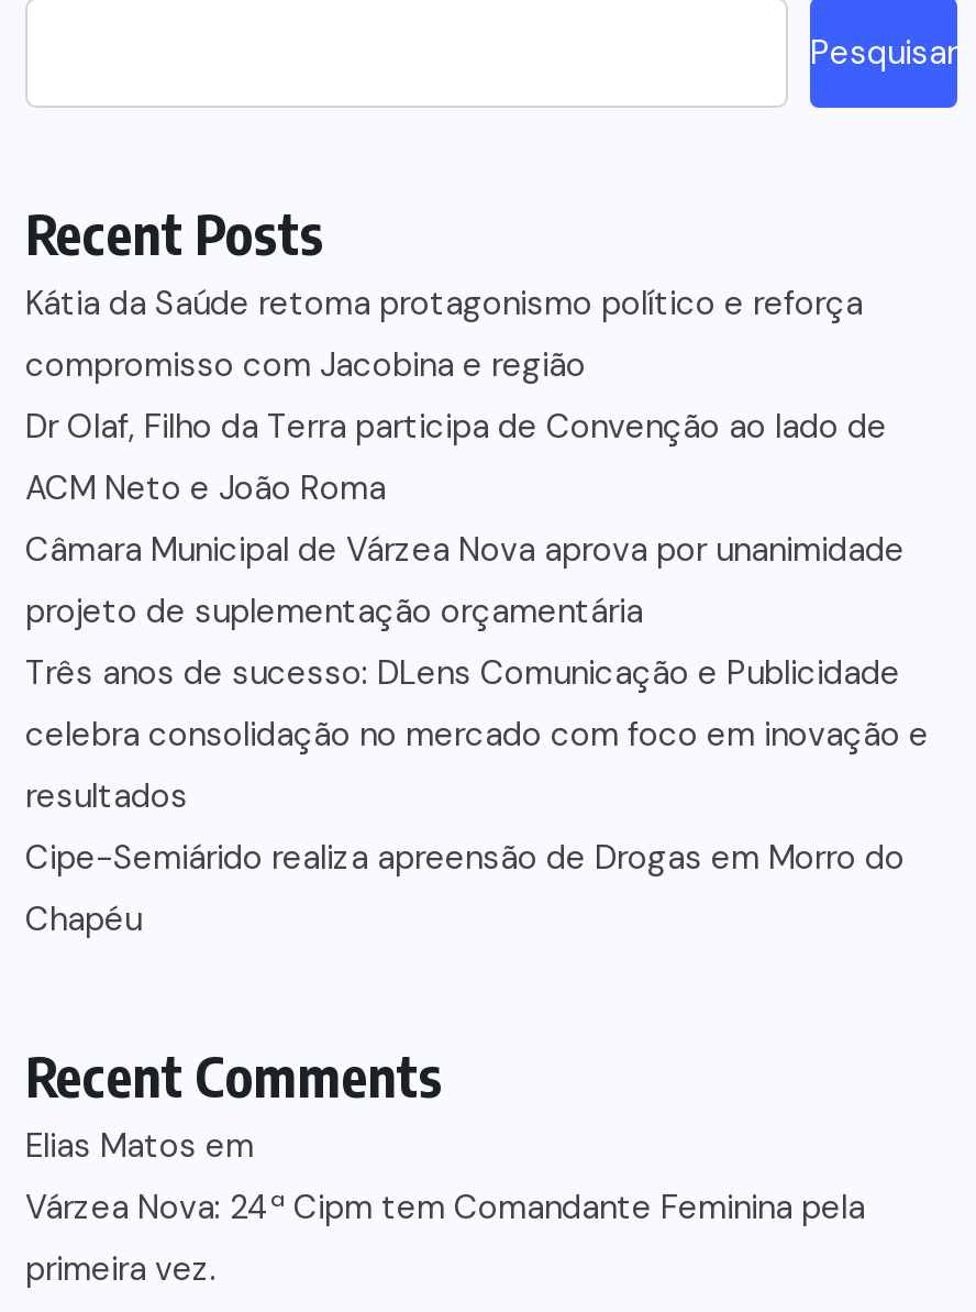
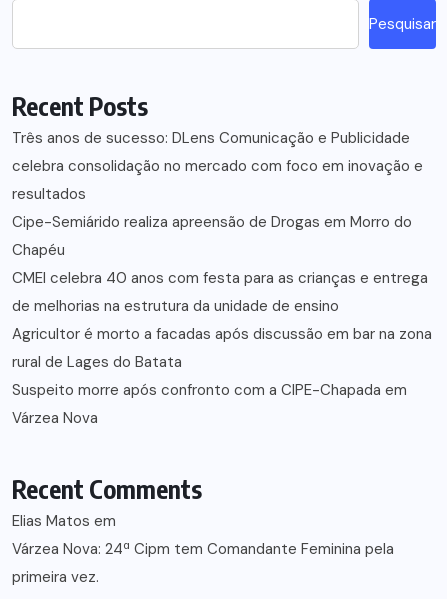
[25,282,905,634] Kátia da Saúde retoma protagonismo político e reforça | compromisso com Jacobina e região | Dr Olaf, Filho da Terra participa de Convenção ao lado de | ACM Neto e João Roma | Câmara Municipal de Várzea Nova aprova por unanimidade | projeto de suplementação orçamentária -> none
moved [25,651,929,942] -> [12,128,423,260]: Três anos de sucesso: DLens Comunicação e Publicidade | celebra consolidação no mercado com foco em inovação e | resultados | Cipe-Semiárido realiza apreensão de Drogas em Morro do | Chapéu
none -> [12,268,432,428] CMEI celebra 40 anos com festa para as crianças e entrega | de melhorias na estrutura da unidade de ensino | Agricultor é morto a facadas após discussão em bar na zona | rural de Lages do Batata | Suspeito morre após confronto com a CIPE-Chapada em | Várzea Nova

